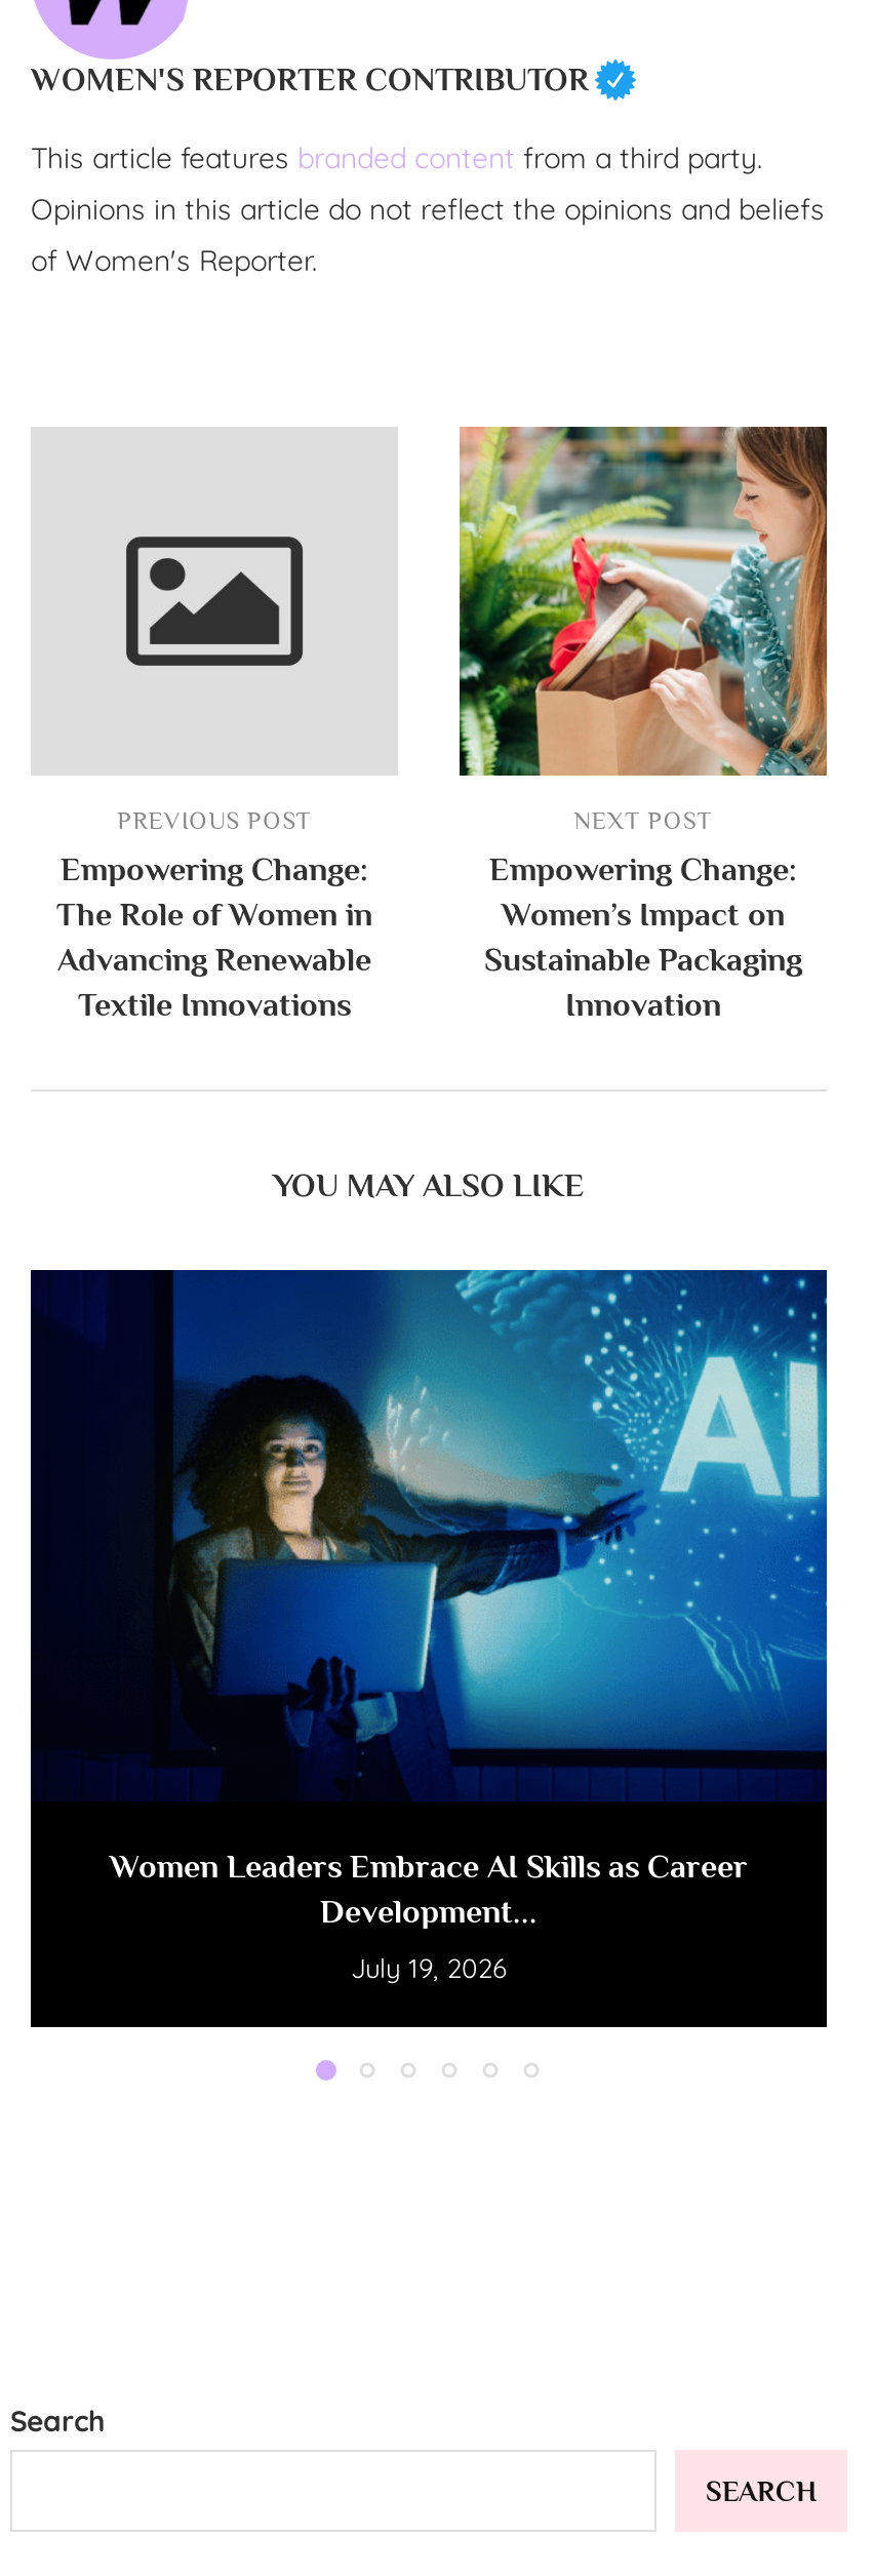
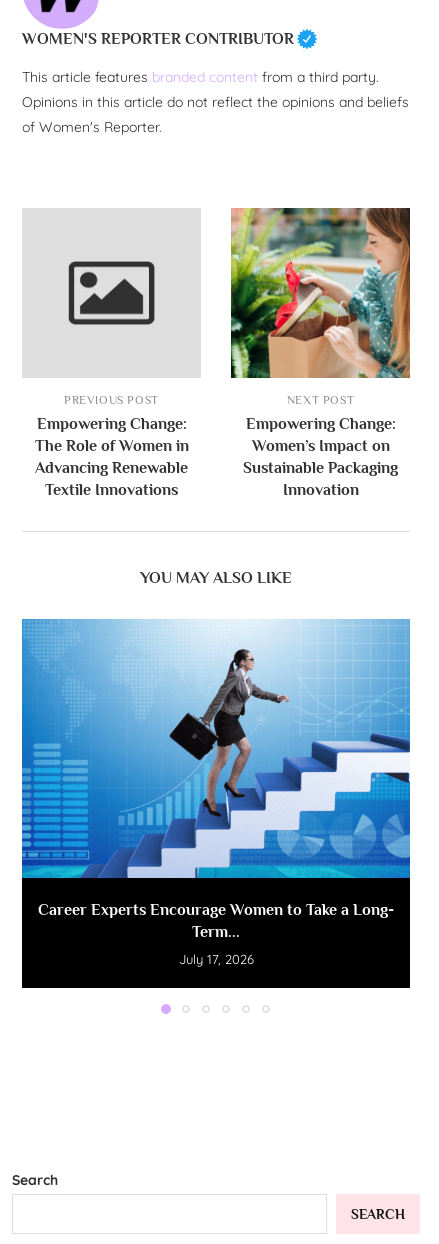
[29,1268,829,1931] [image] | Women Leaders Embrace AI Skills as Career | Development... -> [21,618,411,941] [image] | Career Experts Encourage Women to Take a Long- | Term...
[351,1951,507,1984] July 19, 2026 -> [178,951,253,967] July 17, 2026

